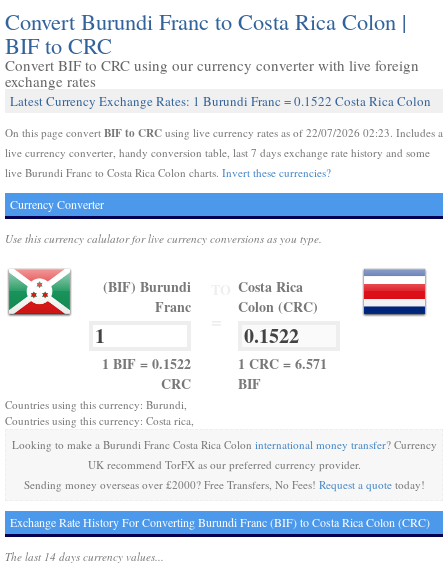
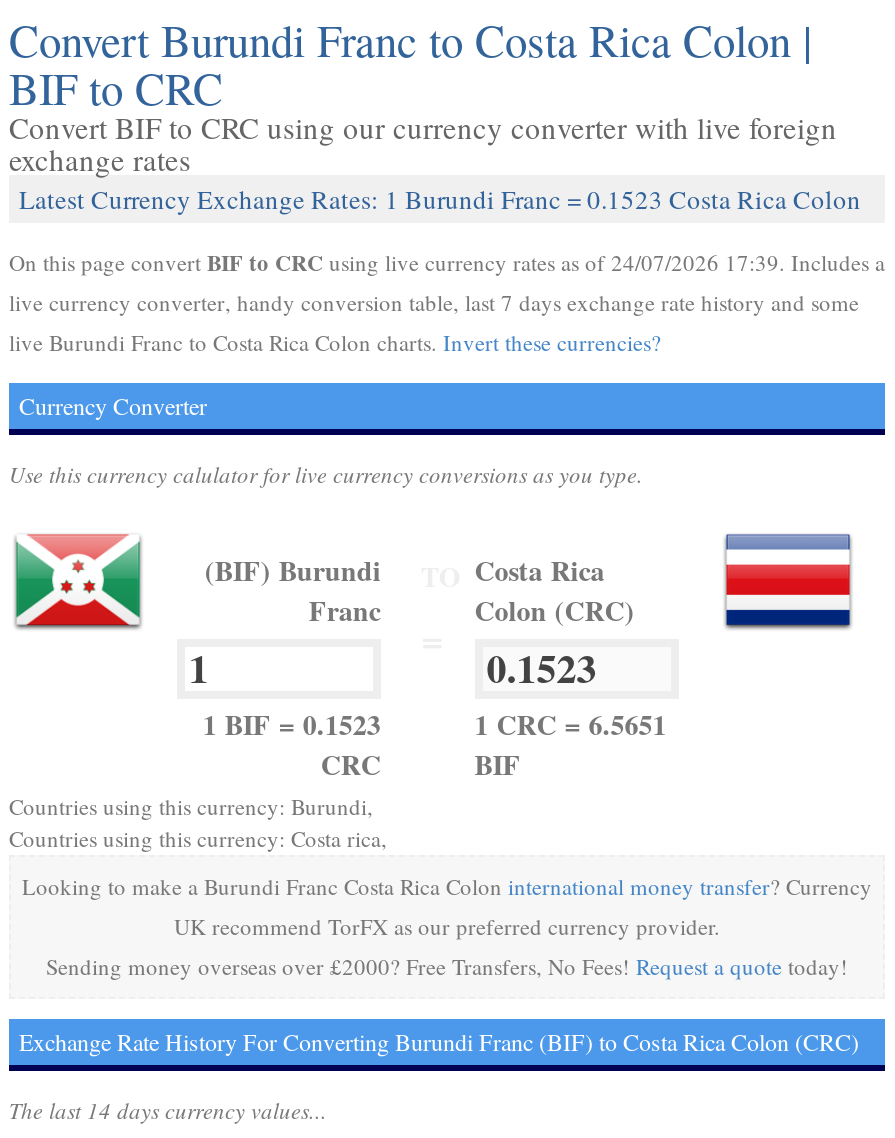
[10,92,431,110] Latest Currency Exchange Rates: 1 Burundi Franc = 0.1522 Costa Rica Colon -> [19,181,861,217] Latest Currency Exchange Rates: 1 Burundi Franc = 0.1523 Costa Rica Colon
[5,124,443,141] On this page convert BIF to CRC using live currency rates as of 22/07/2026 02:23. Includes a -> [9,245,885,279] On this page convert BIF to CRC using live currency rates as of 24/07/2026 17:39. Includes a
[102,353,191,374] 1 BIF = 0.1522 -> [203,703,381,745] 1 BIF = 0.1523
[238,353,327,374] 1 CRC = 6.571 -> [474,703,666,745] 1 CRC = 6.5651

